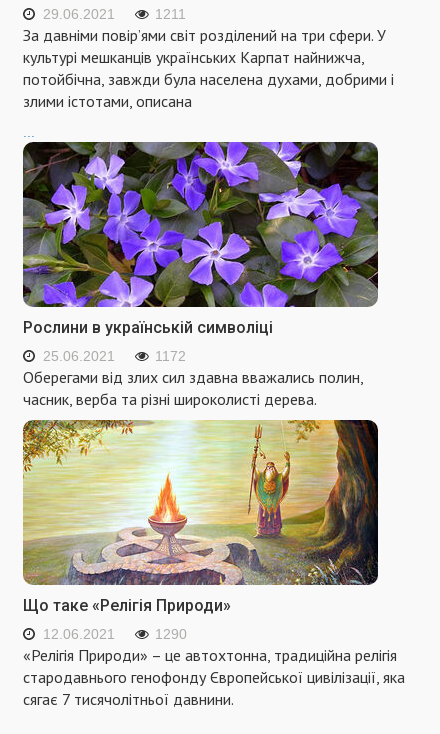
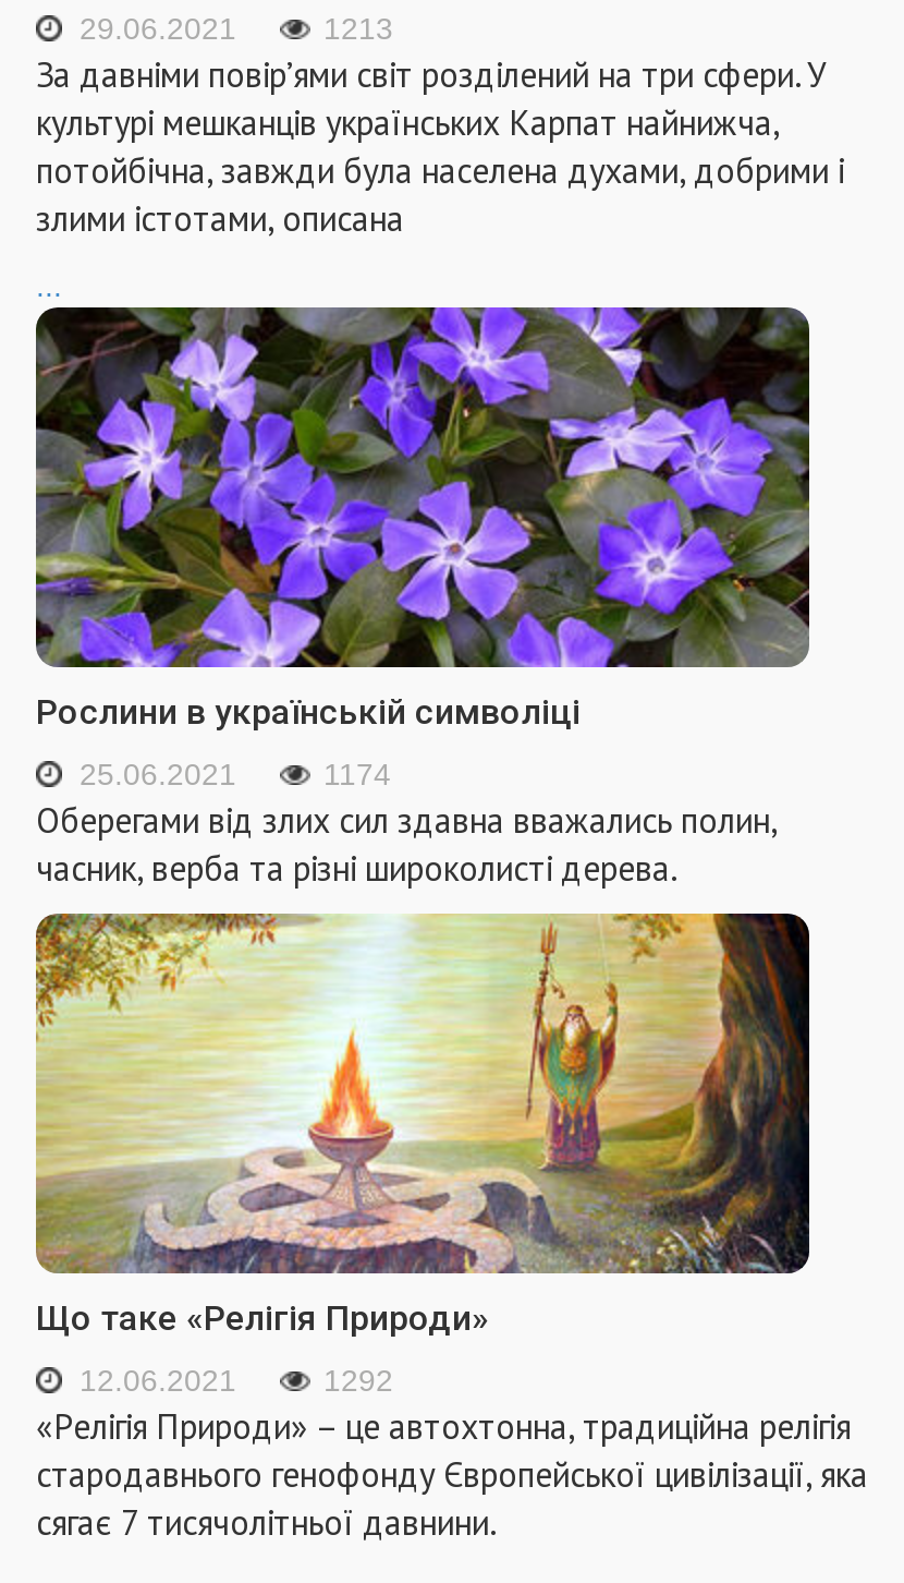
[155,6,186,22] 1211 -> [323,12,393,46] 1213
[155,348,186,364] 1172 -> [323,757,391,792] 1174
[155,626,187,642] 1290 -> [323,1363,393,1398] 1292

